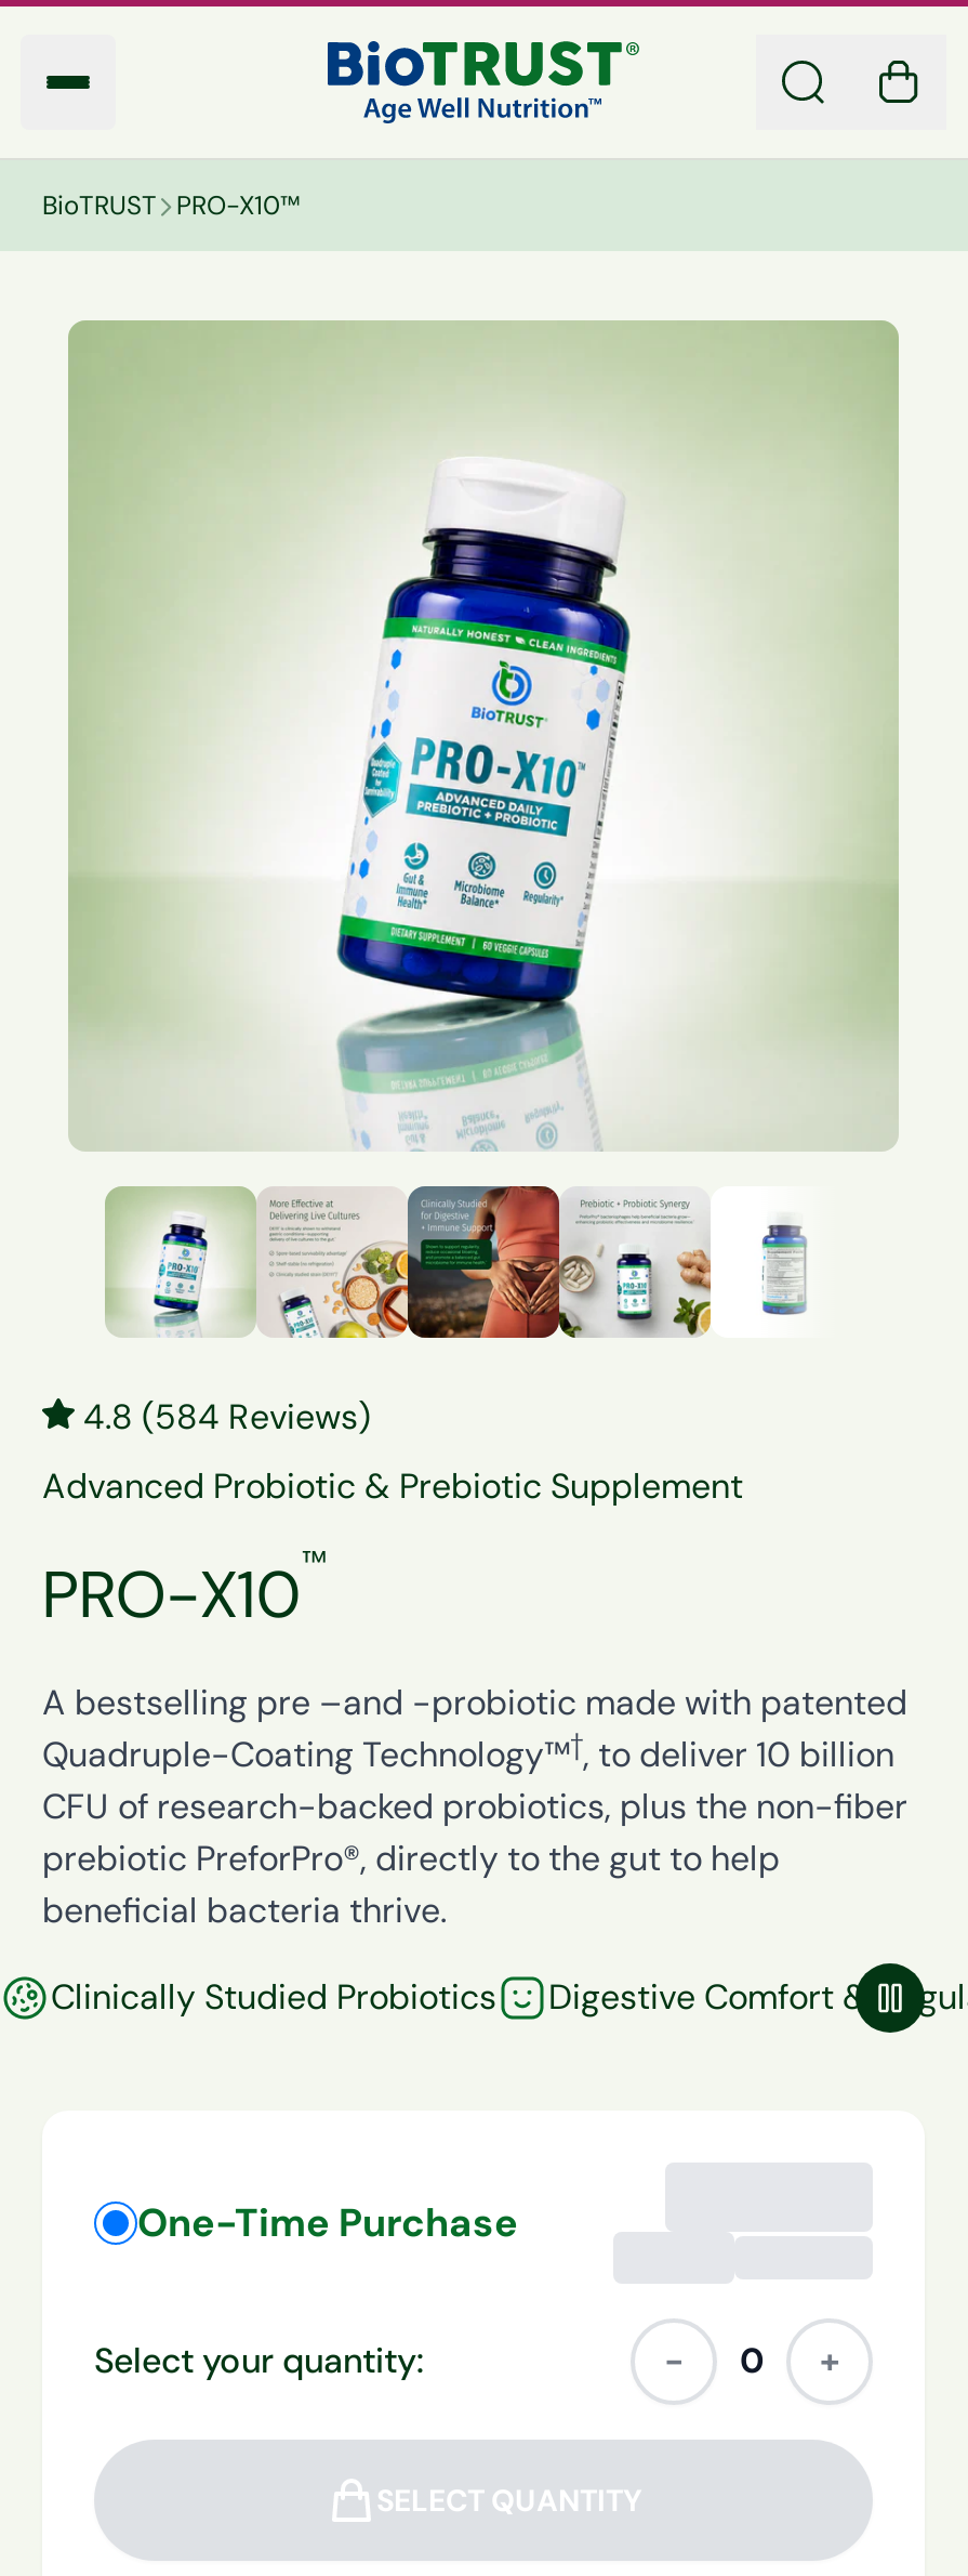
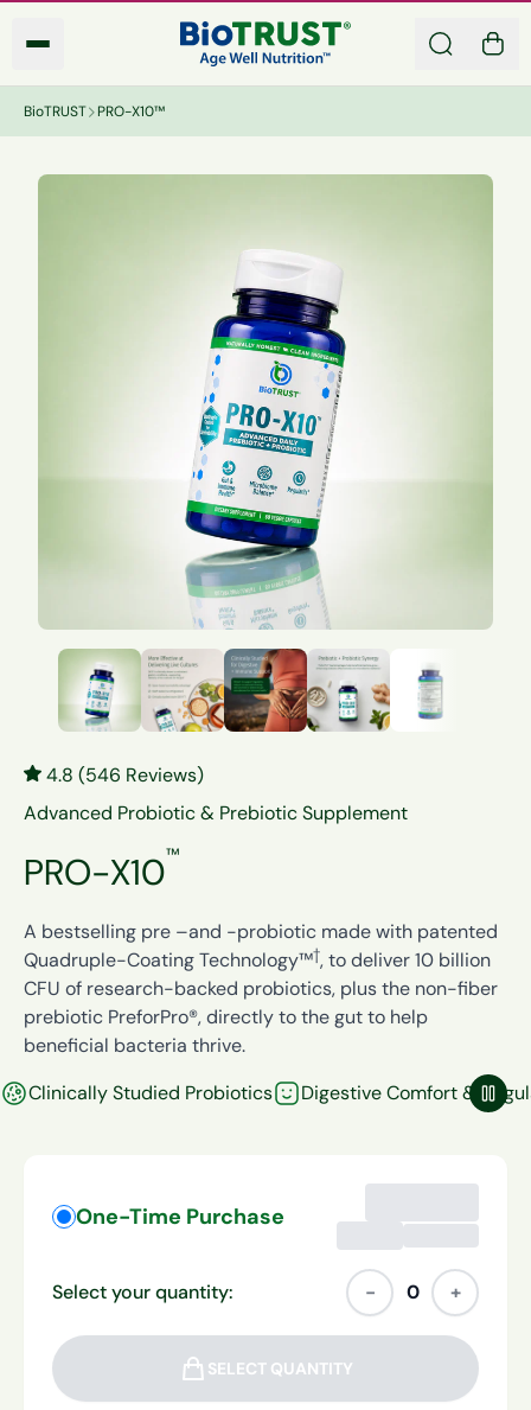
[83,1394,371,1440] 4.8 (584 Reviews) -> [46,763,204,787] 4.8 (546 Reviews)

